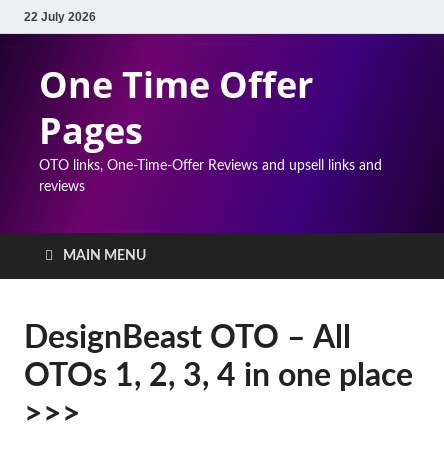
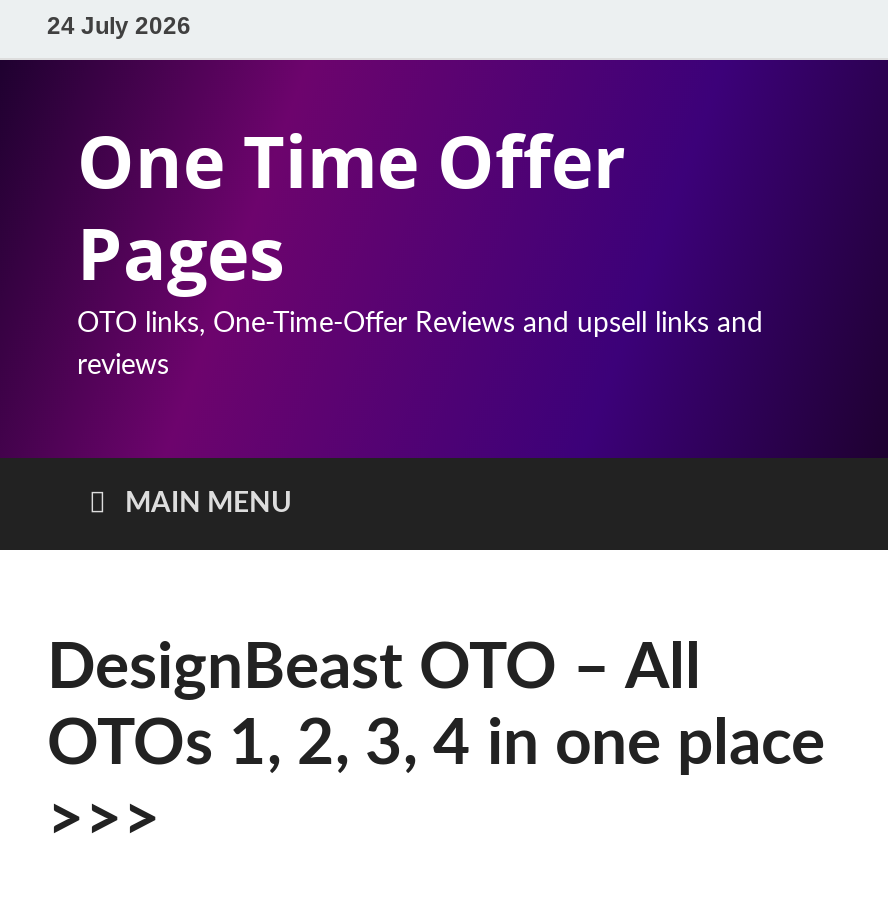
[24,9,96,23] 22 July 2026 -> [47,11,191,39] 24 July 2026

